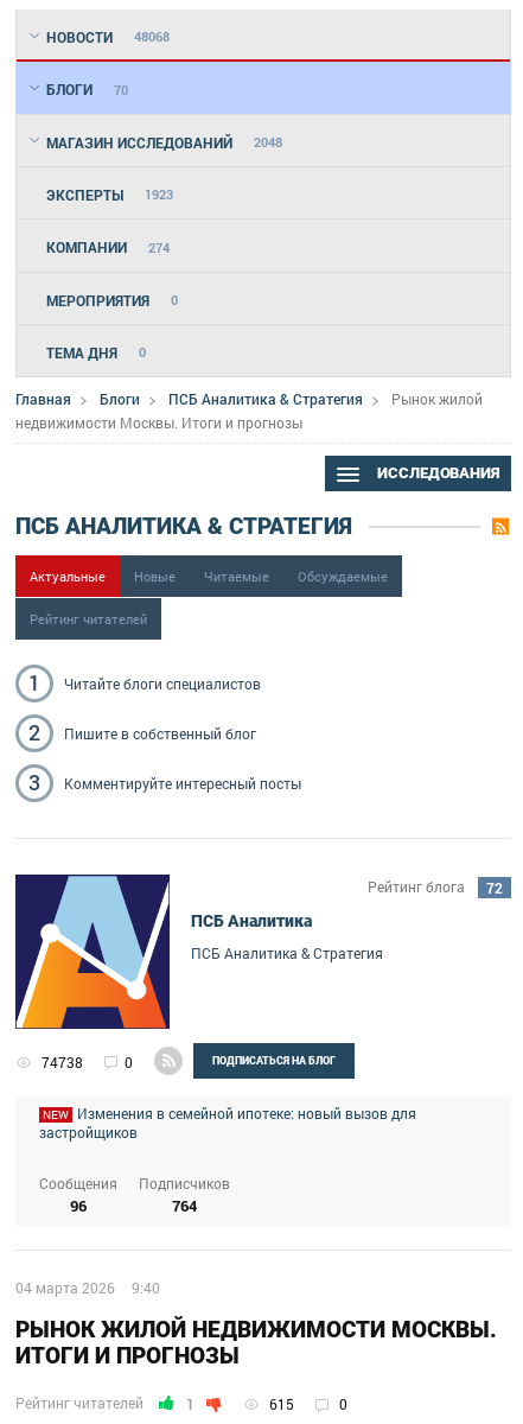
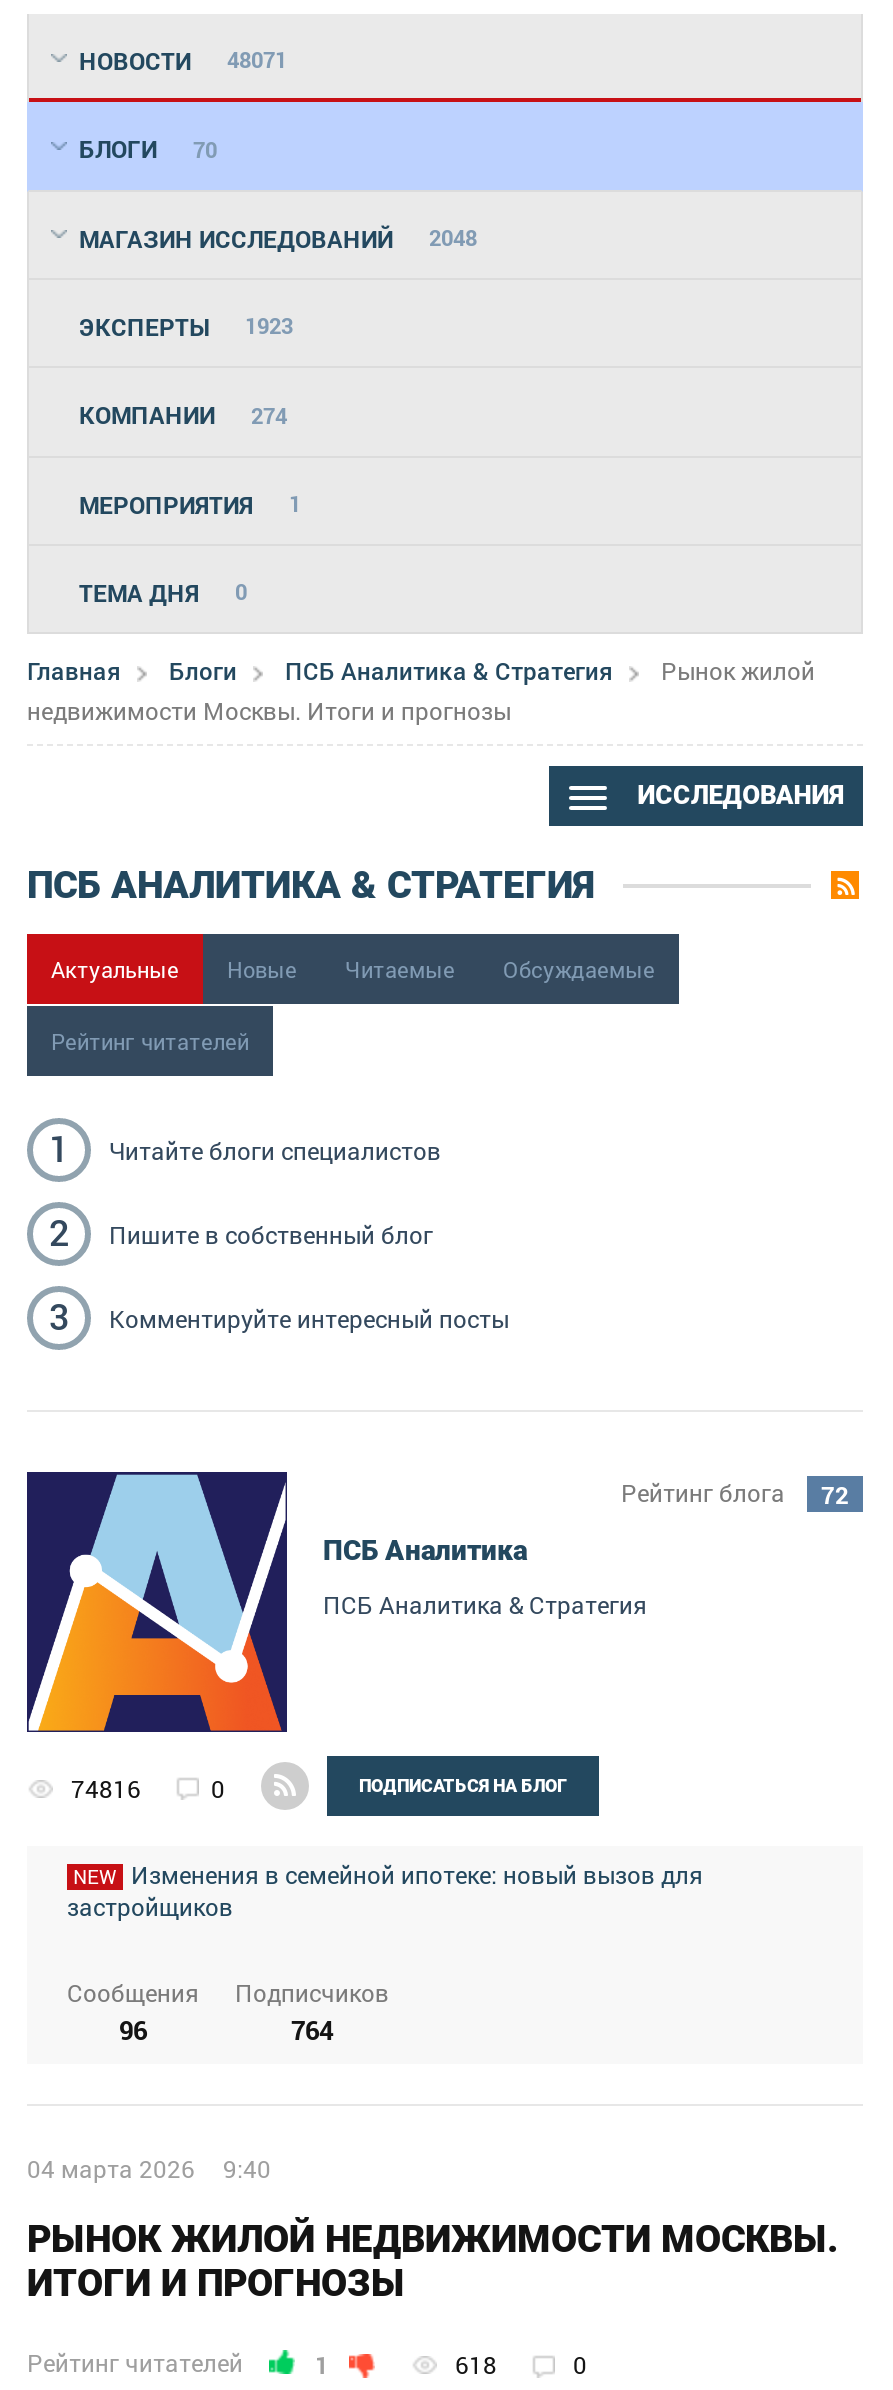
[46,27,170,46] НОВОСТИ 48068 -> [79,44,287,76] НОВОСТИ 48071
[46,290,178,309] МЕРОПРИЯТИЯ 0 -> [79,487,301,519] МЕРОПРИЯТИЯ 1
[42,1052,83,1071] 74738 -> [71,1771,141,1803] 74816
[269,1395,294,1414] 615 -> [455,2349,497,2381] 618

